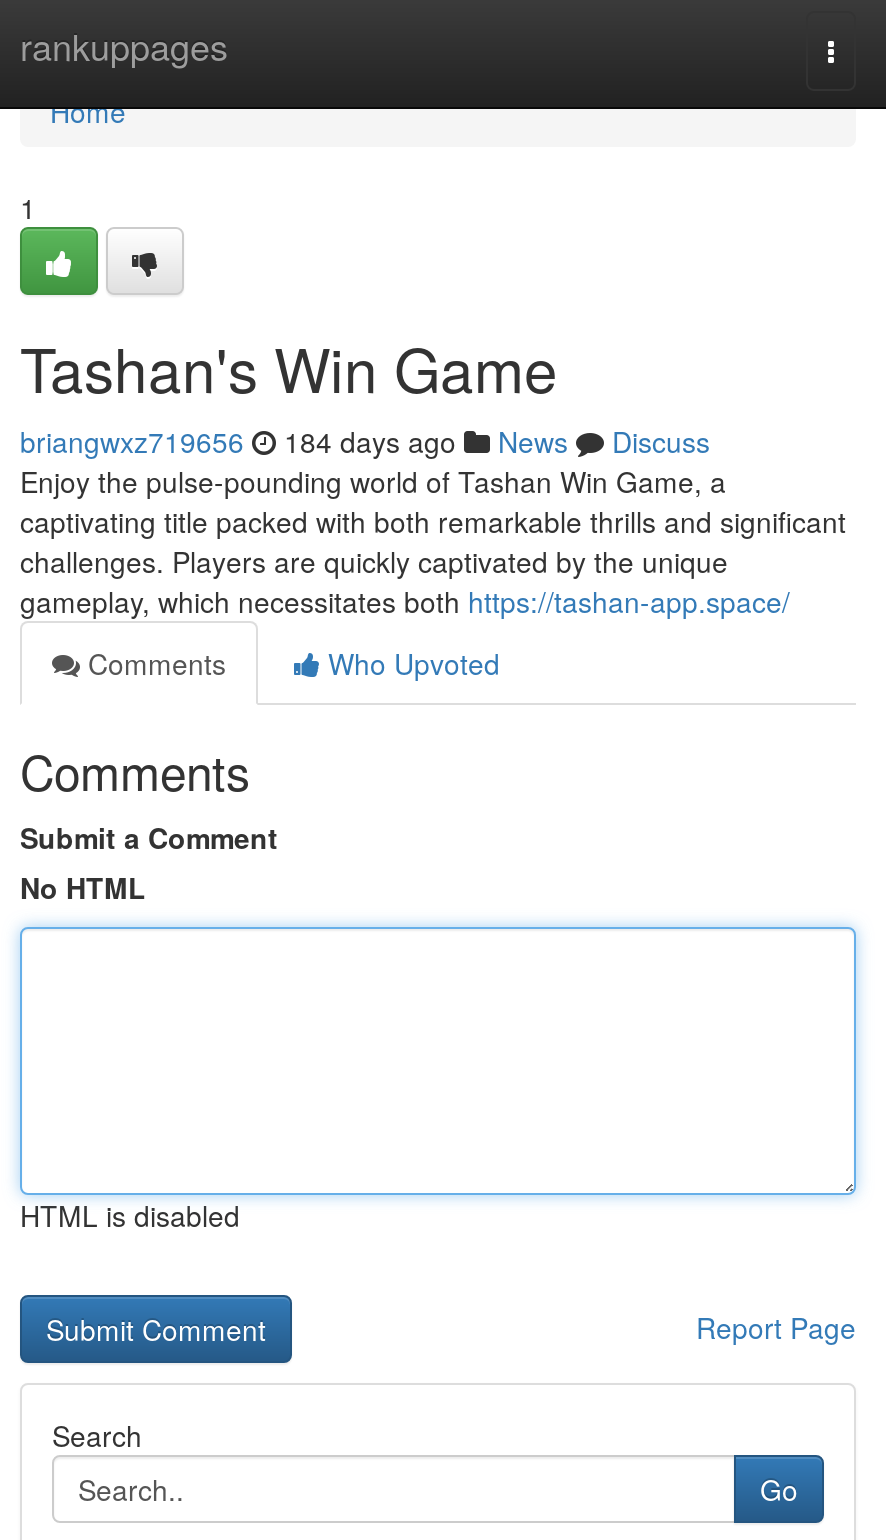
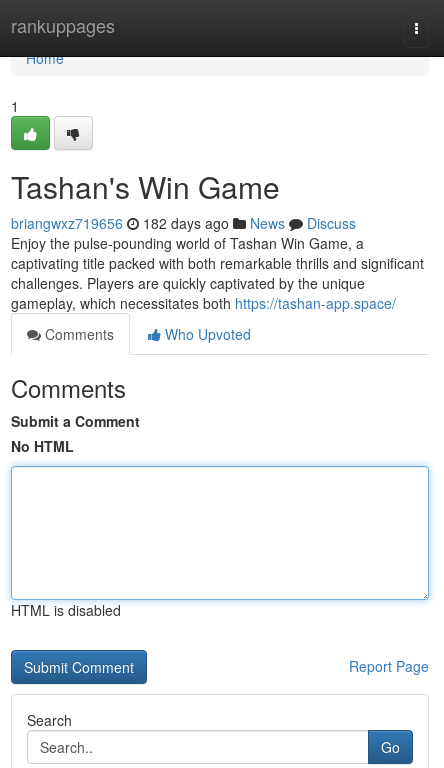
[20,421,710,461] briangwxz719656 184 days ago News Discuss -> [11,213,356,233] briangwxz719656 182 days ago News Discuss

